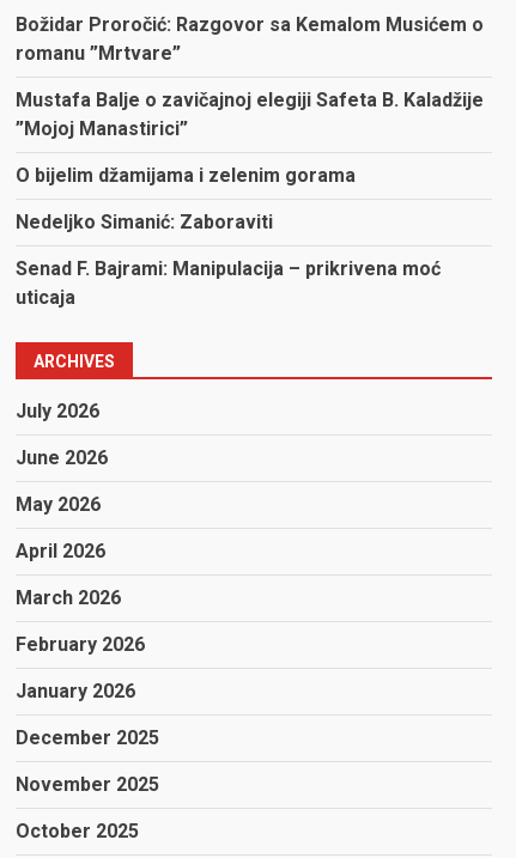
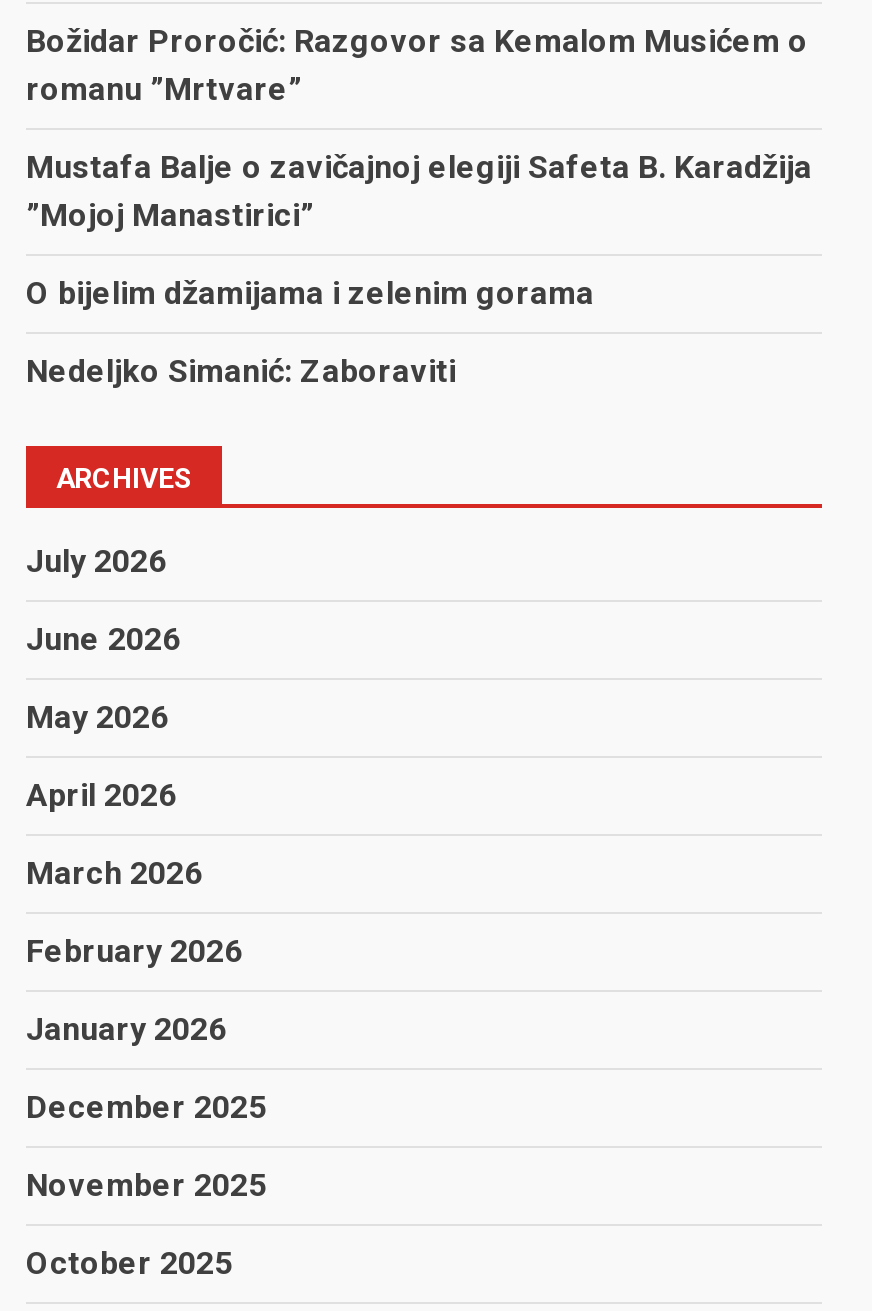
[16,89,484,111] Mustafa Balje o zavičajnoj elegiji Safeta B. Kaladžije -> [26,148,812,186] Mustafa Balje o zavičajnoj elegiji Safeta B. Karadžija
[16,257,441,309] Senad F. Bajrami: Manipulacija – prikrivena moć | uticaja -> none

